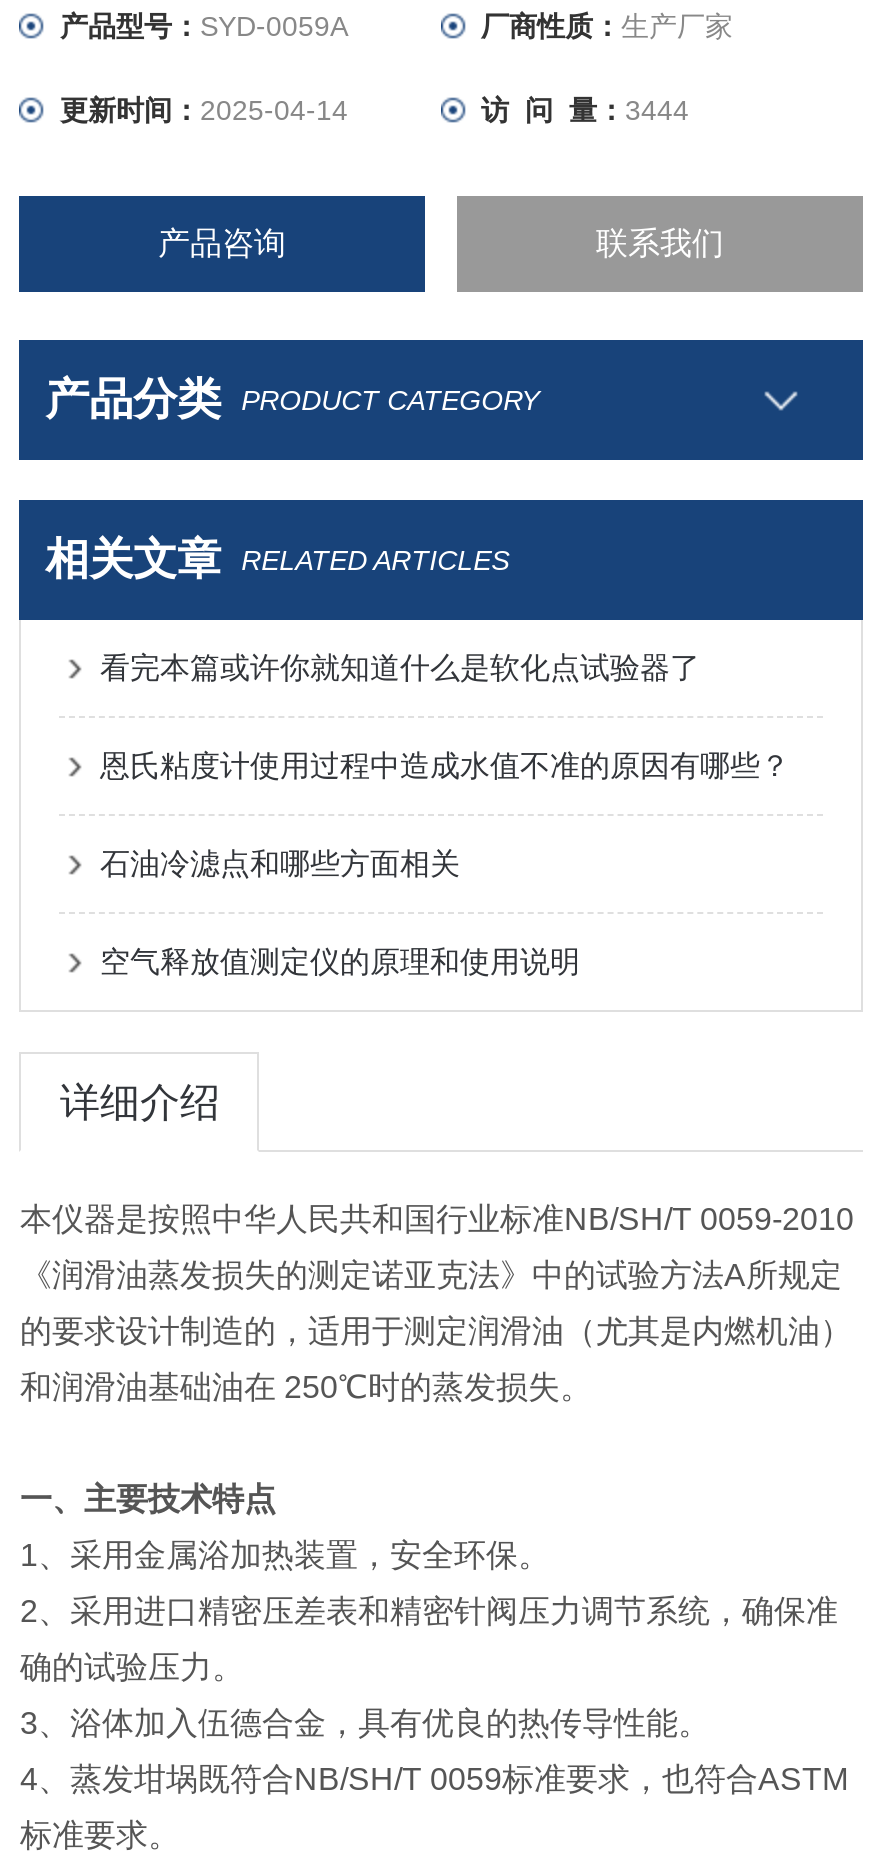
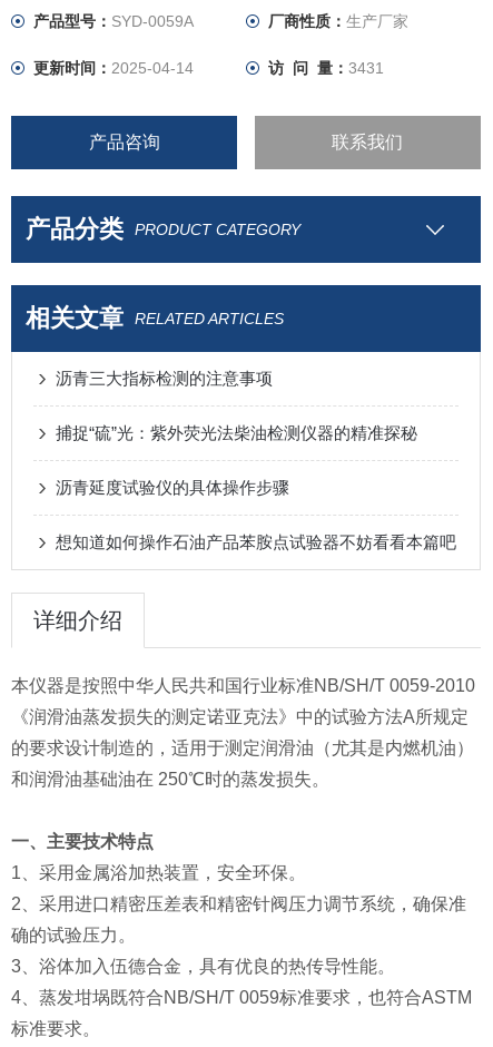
[481,94,689,126] 访 问 量：3444 -> [268,59,384,77] 访 问 量：3431
[100,650,700,684] 看完本篇或许你就知道什么是软化点试验器了 -> [56,369,273,388] 沥青三大指标检测的注意事项
[100,748,790,782] 恩氏粘度计使用过程中造成水值不准的原因有哪些？ -> [56,423,418,442] 捕捉“硫”光：紫外荧光法柴油检测仪器的精准探秘
[100,846,460,880] 石油冷滤点和哪些方面相关 -> [56,478,290,497] 沥青延度试验仪的具体操作步骤
[100,944,580,978] 空气释放值测定仪的原理和使用说明 -> [56,532,457,551] 想知道如何操作石油产品苯胺点试验器不妨看看本篇吧

